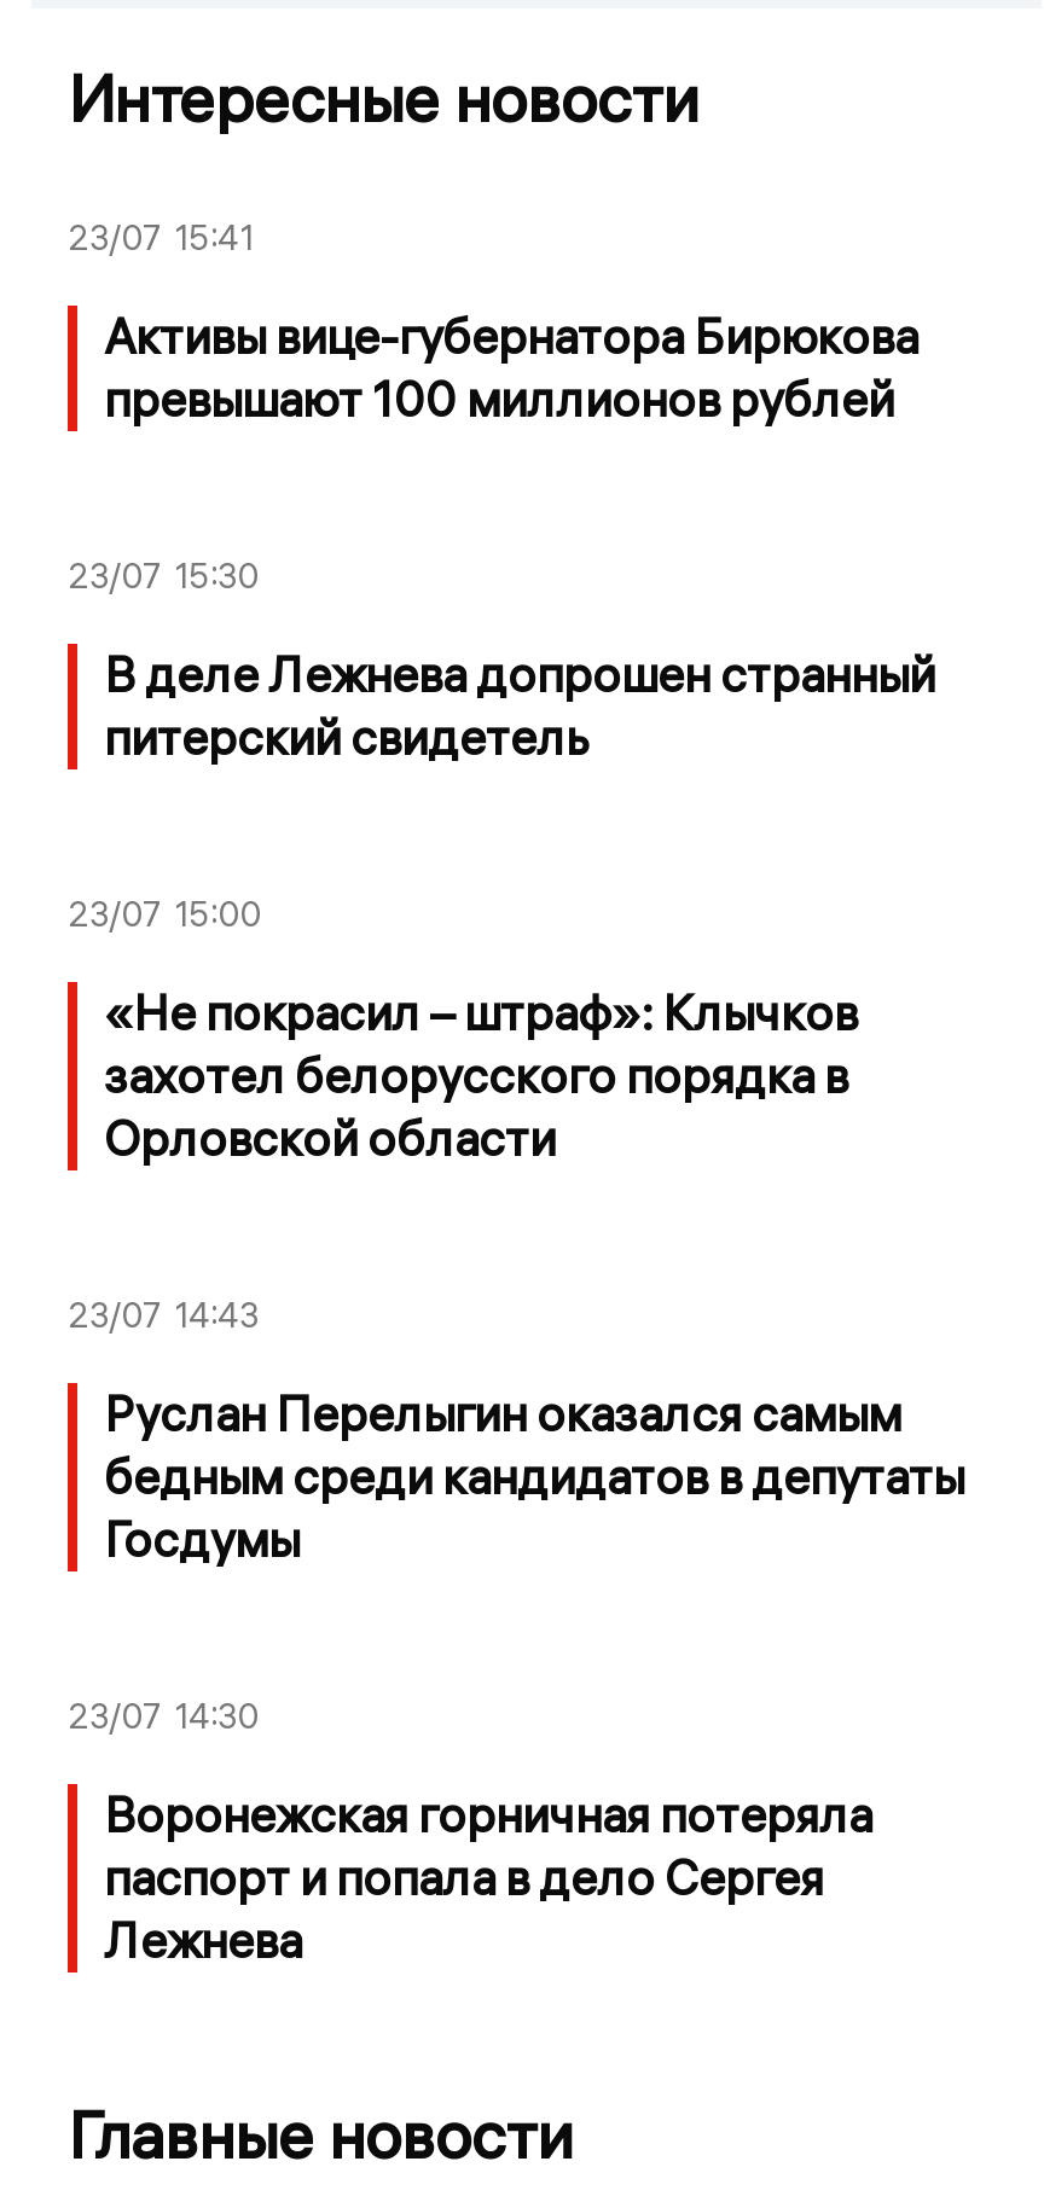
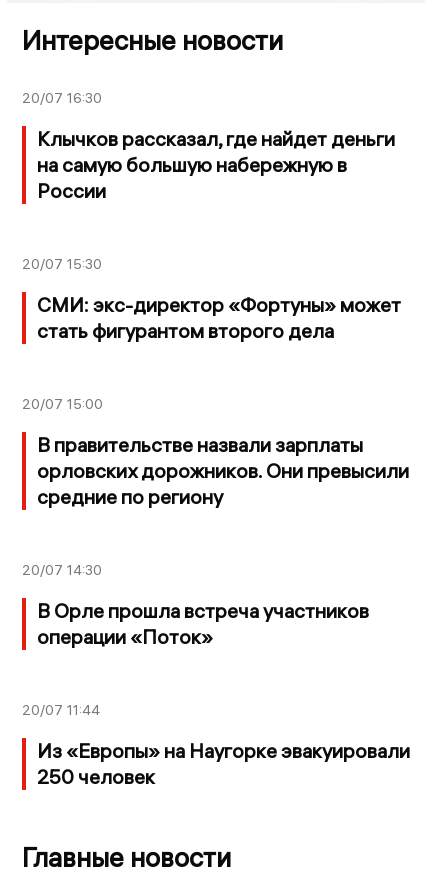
[68,215,254,259] 23/07 15:41 -> [22,89,102,107] 20/07 16:30
[104,305,918,428] Активы вице-губернатора Бирюкова | превышают 100 миллионов рублей -> [37,126,395,203] Клычков рассказал, где найдет деньги | на самую большую набережную в | России
[68,553,259,597] 23/07 15:30 -> [22,255,102,273] 20/07 15:30
[104,643,935,766] В деле Лежнева допрошен странный | питерский свидетель -> [37,292,401,343] СМИ: экс-директор «Фортуны» может | стать фигурантом второго дела
[68,892,261,935] 23/07 15:00 -> [22,395,103,413] 20/07 15:00
[104,981,858,1167] «Не покрасил – штраф»: Клычков | захотел белорусского порядка в | Орловской области -> [37,432,409,509] В правительстве назвали зарплаты | орловских дорожников. Они превысили | средние по региону
[68,1293,259,1336] 23/07 14:43 -> [22,561,102,579] 20/07 14:30
[104,1382,964,1568] Руслан Перелыгин оказался самым | бедным среди кандидатов в депутаты | Госдумы -> [37,598,369,649] В Орле прошла встреча участников | операции «Поток»
[68,1694,259,1737] 23/07 14:30 -> [22,701,100,719] 20/07 11:44
[104,1783,872,1969] Воронежская горничная потеряла | паспорт и попала в дело Сергея | Лежнева -> [37,738,410,789] Из «Европы» на Наугорке эвакуировали | 250 человек

